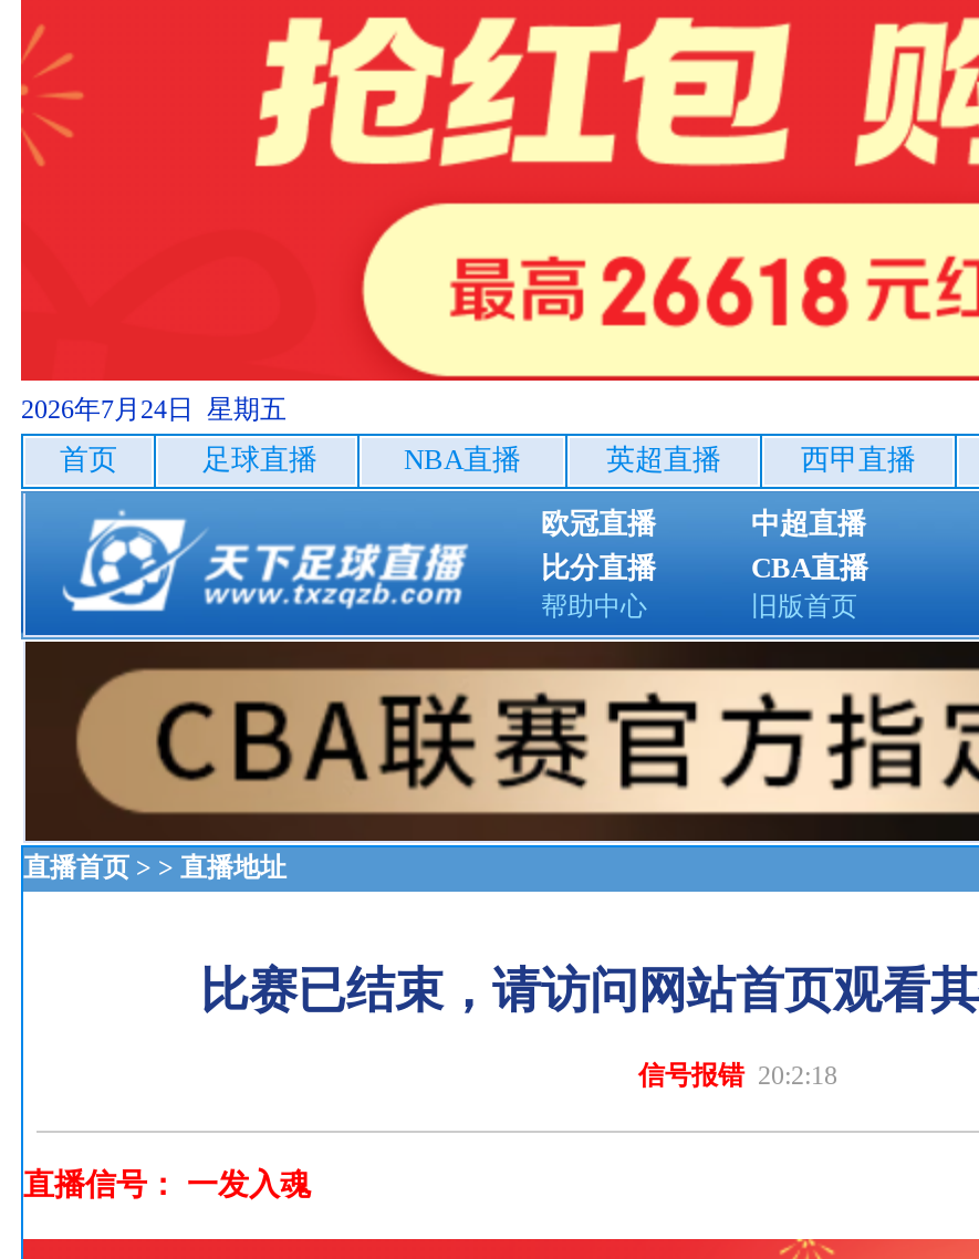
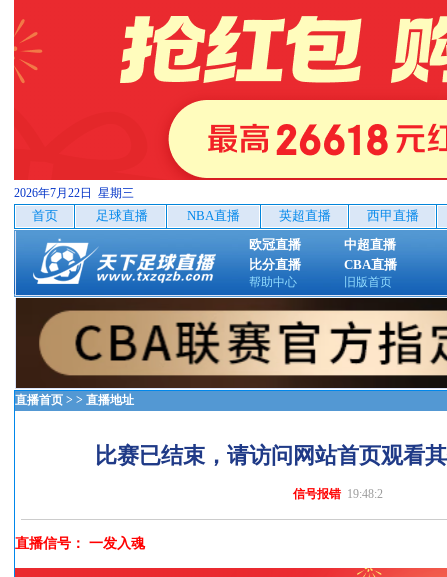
[638,1060,837,1091] 信号报错20:2:18 -> [293,487,383,501] 信号报错19:48:2

